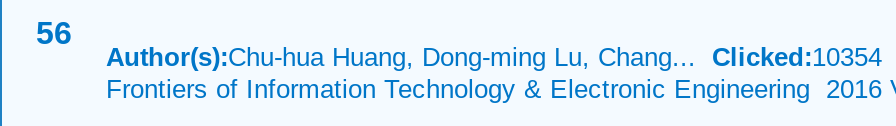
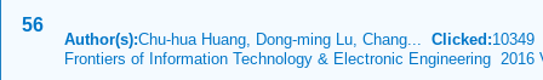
[106,42,896,72] Author(s):Chu-hua Huang, Dong-ming Lu, Chang... Clicked:10354 -> [64,30,543,48] Author(s):Chu-hua Huang, Dong-ming Lu, Chang... Clicked:10349

